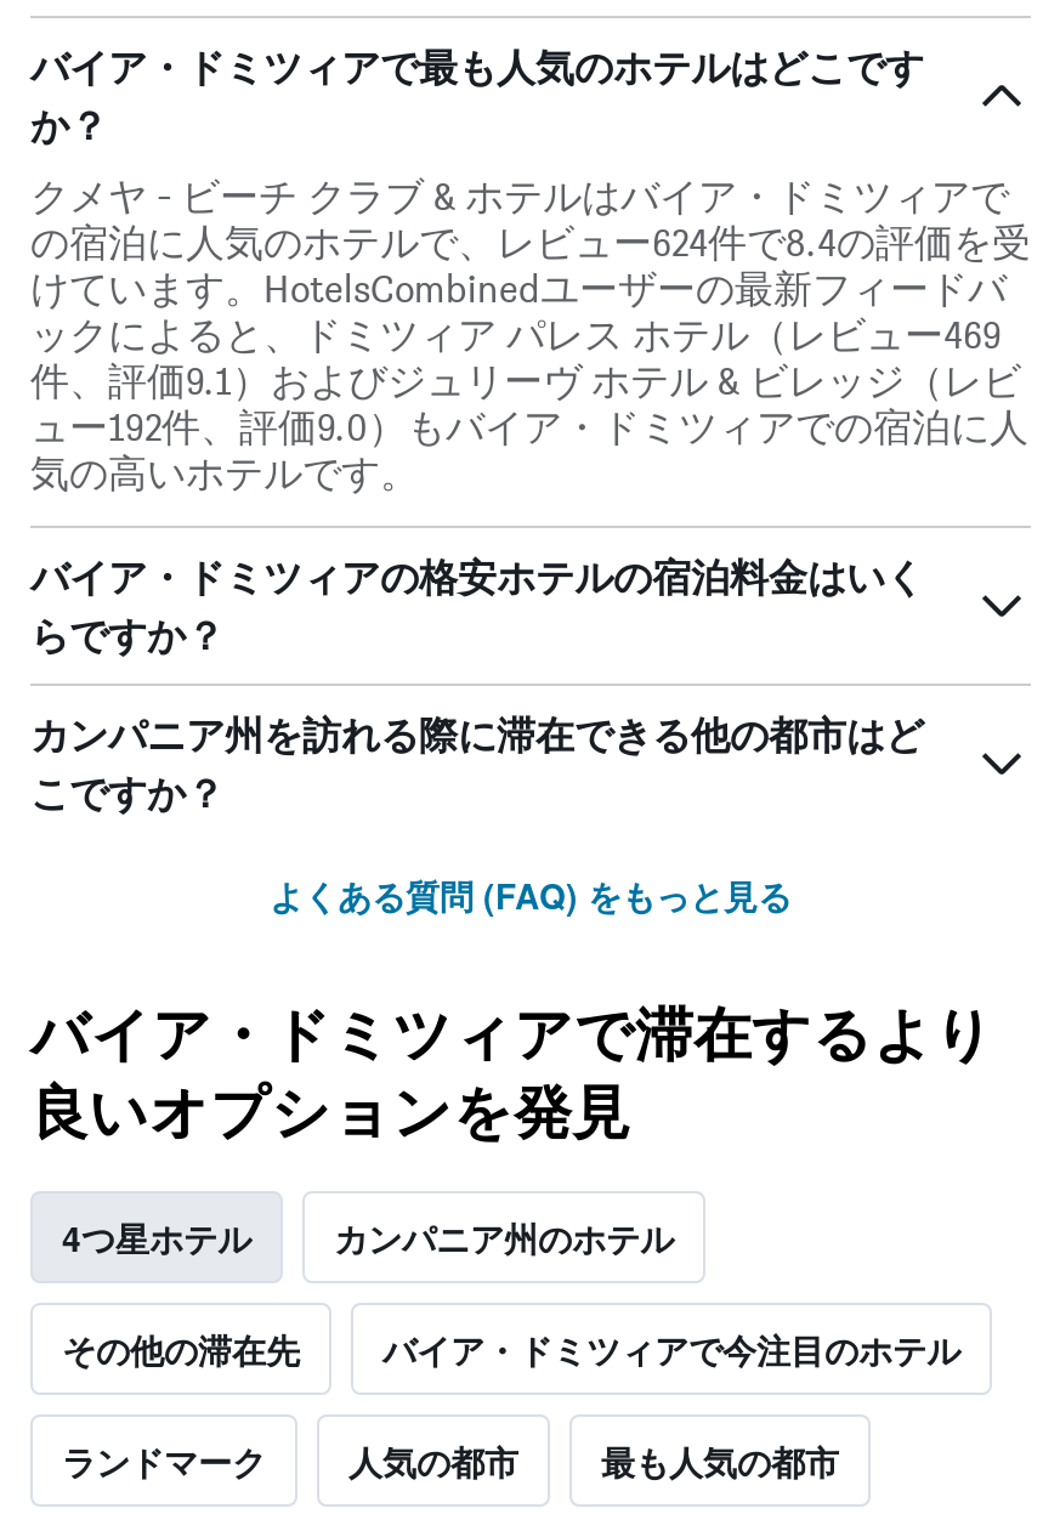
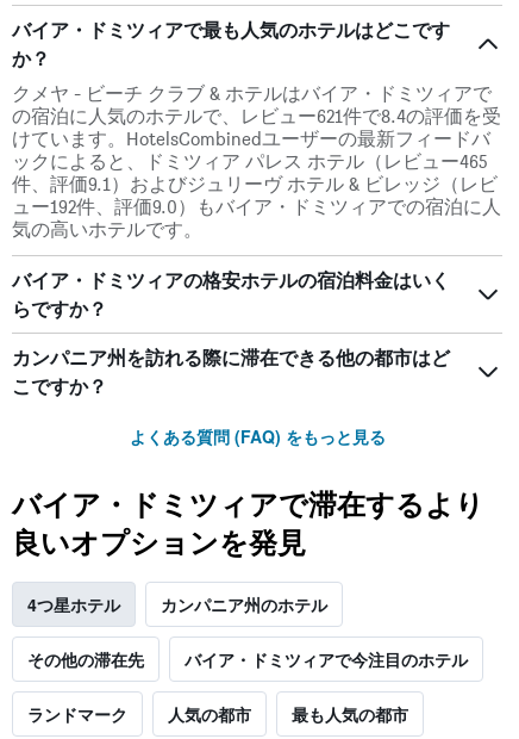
[30,220,1031,266] の宿泊に人気のホテルで、レビュー624件で8.4の評価を受 -> [12,105,501,128] の宿泊に人気のホテルで、レビュー621件で8.4の評価を受
[30,313,1002,359] ックによると、ドミツィア パレス ホテル（レビュー469 -> [12,150,488,173] ックによると、ドミツィア パレス ホテル（レビュー465

